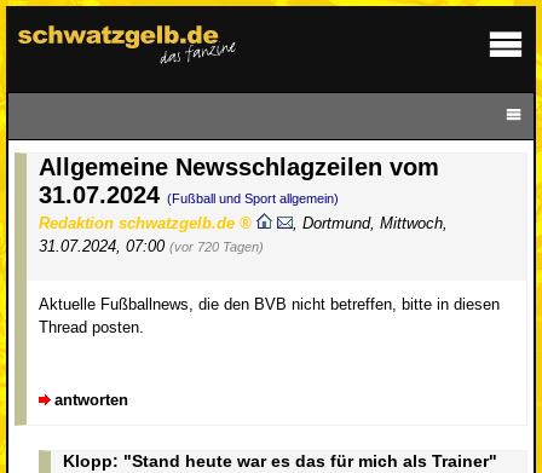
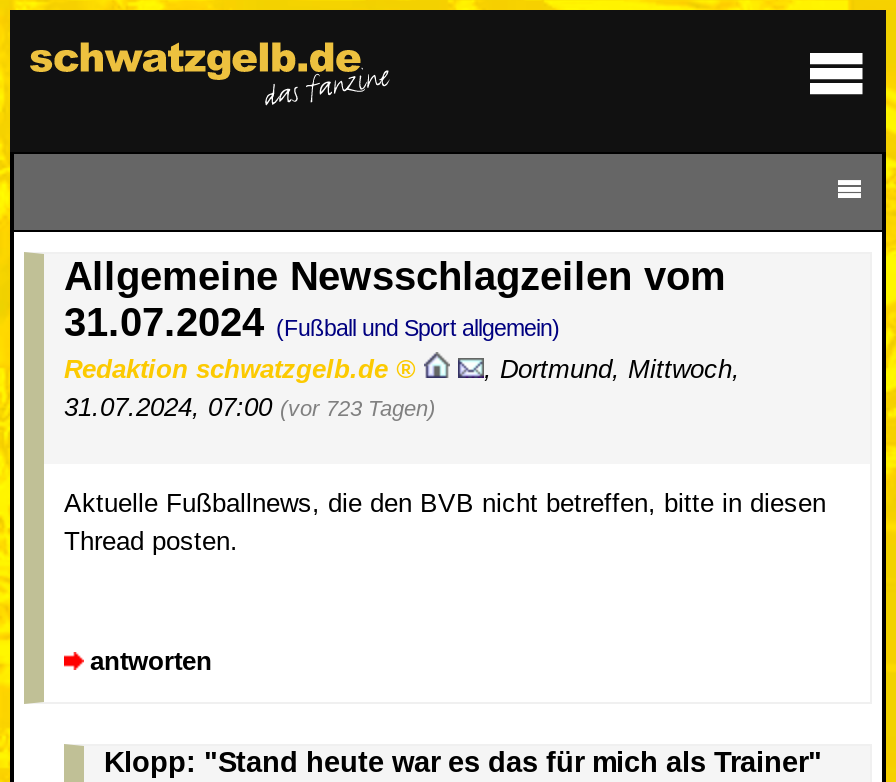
[39,237,264,255] 31.07.2024, 07:00 (vor 720 Tagen) -> [64,392,436,422] 31.07.2024, 07:00 (vor 723 Tagen)

